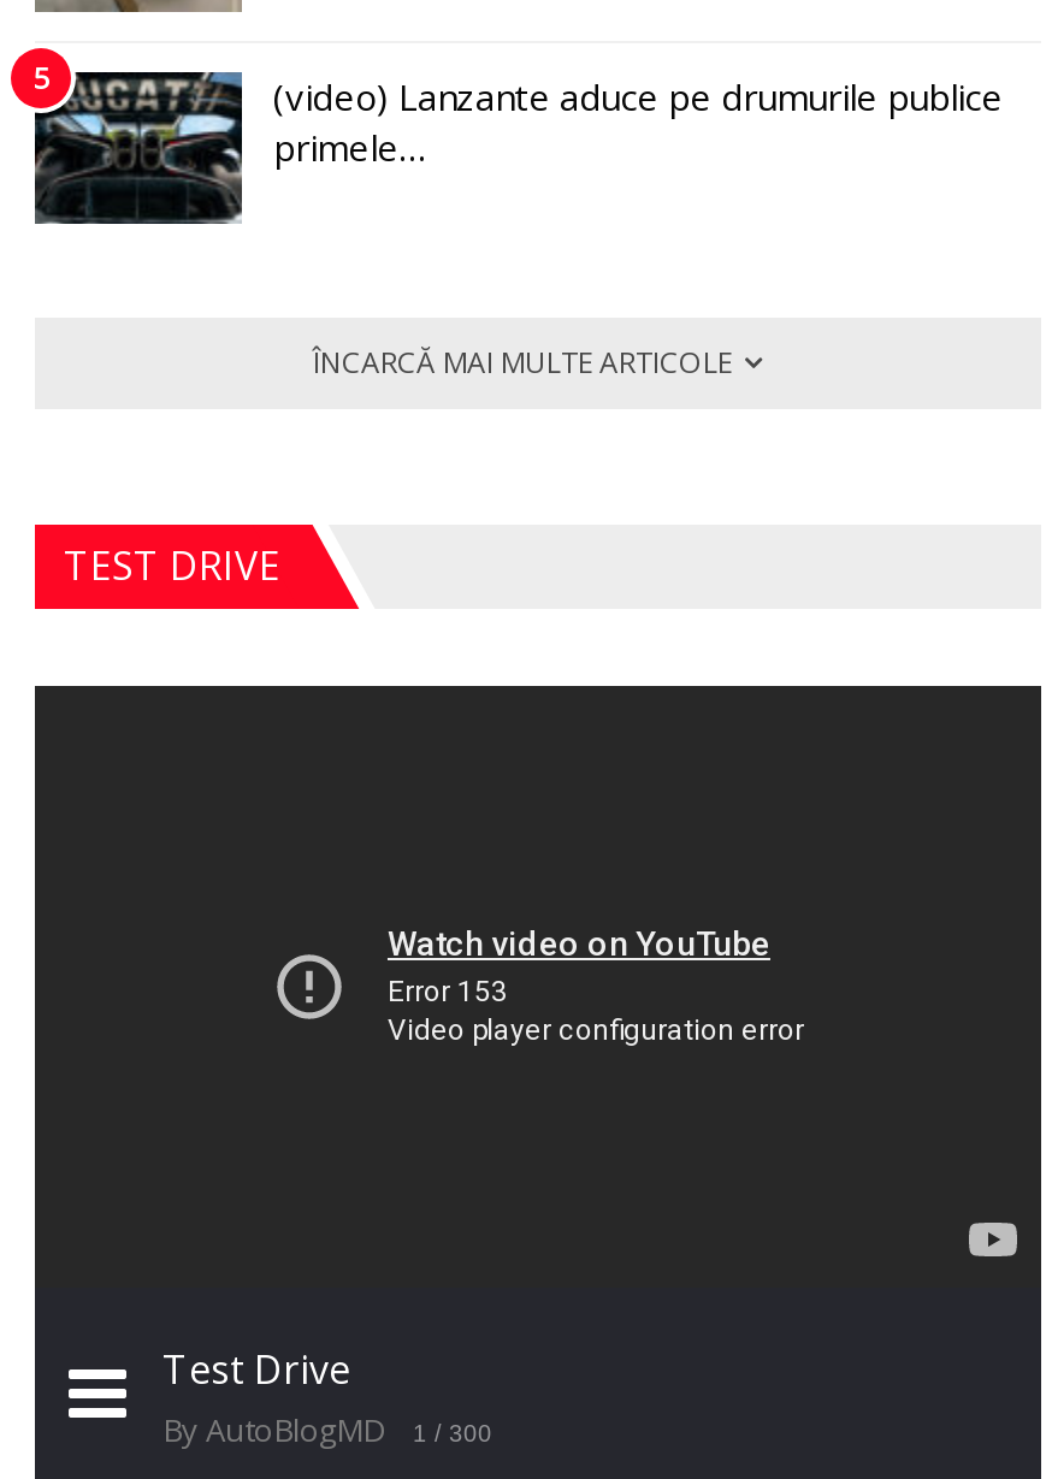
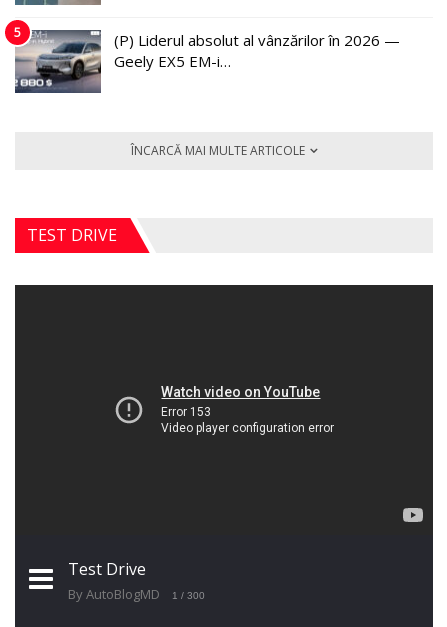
[35,70,1003,224] [image] | (video) Lanzante aduce pe drumurile publice | primele… -> [14,29,400,93] [image] | (P) Liderul absolut al vânzărilor în 2026 — | Geely EX5 EM-i…

